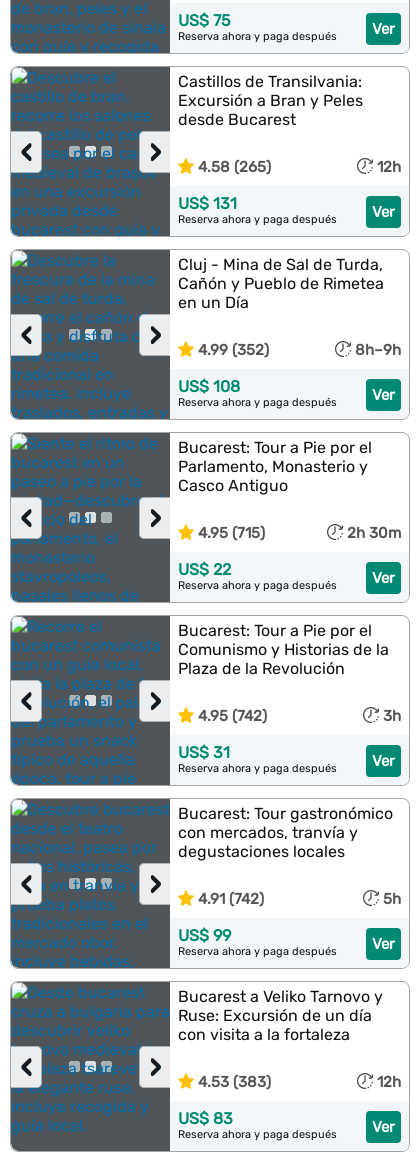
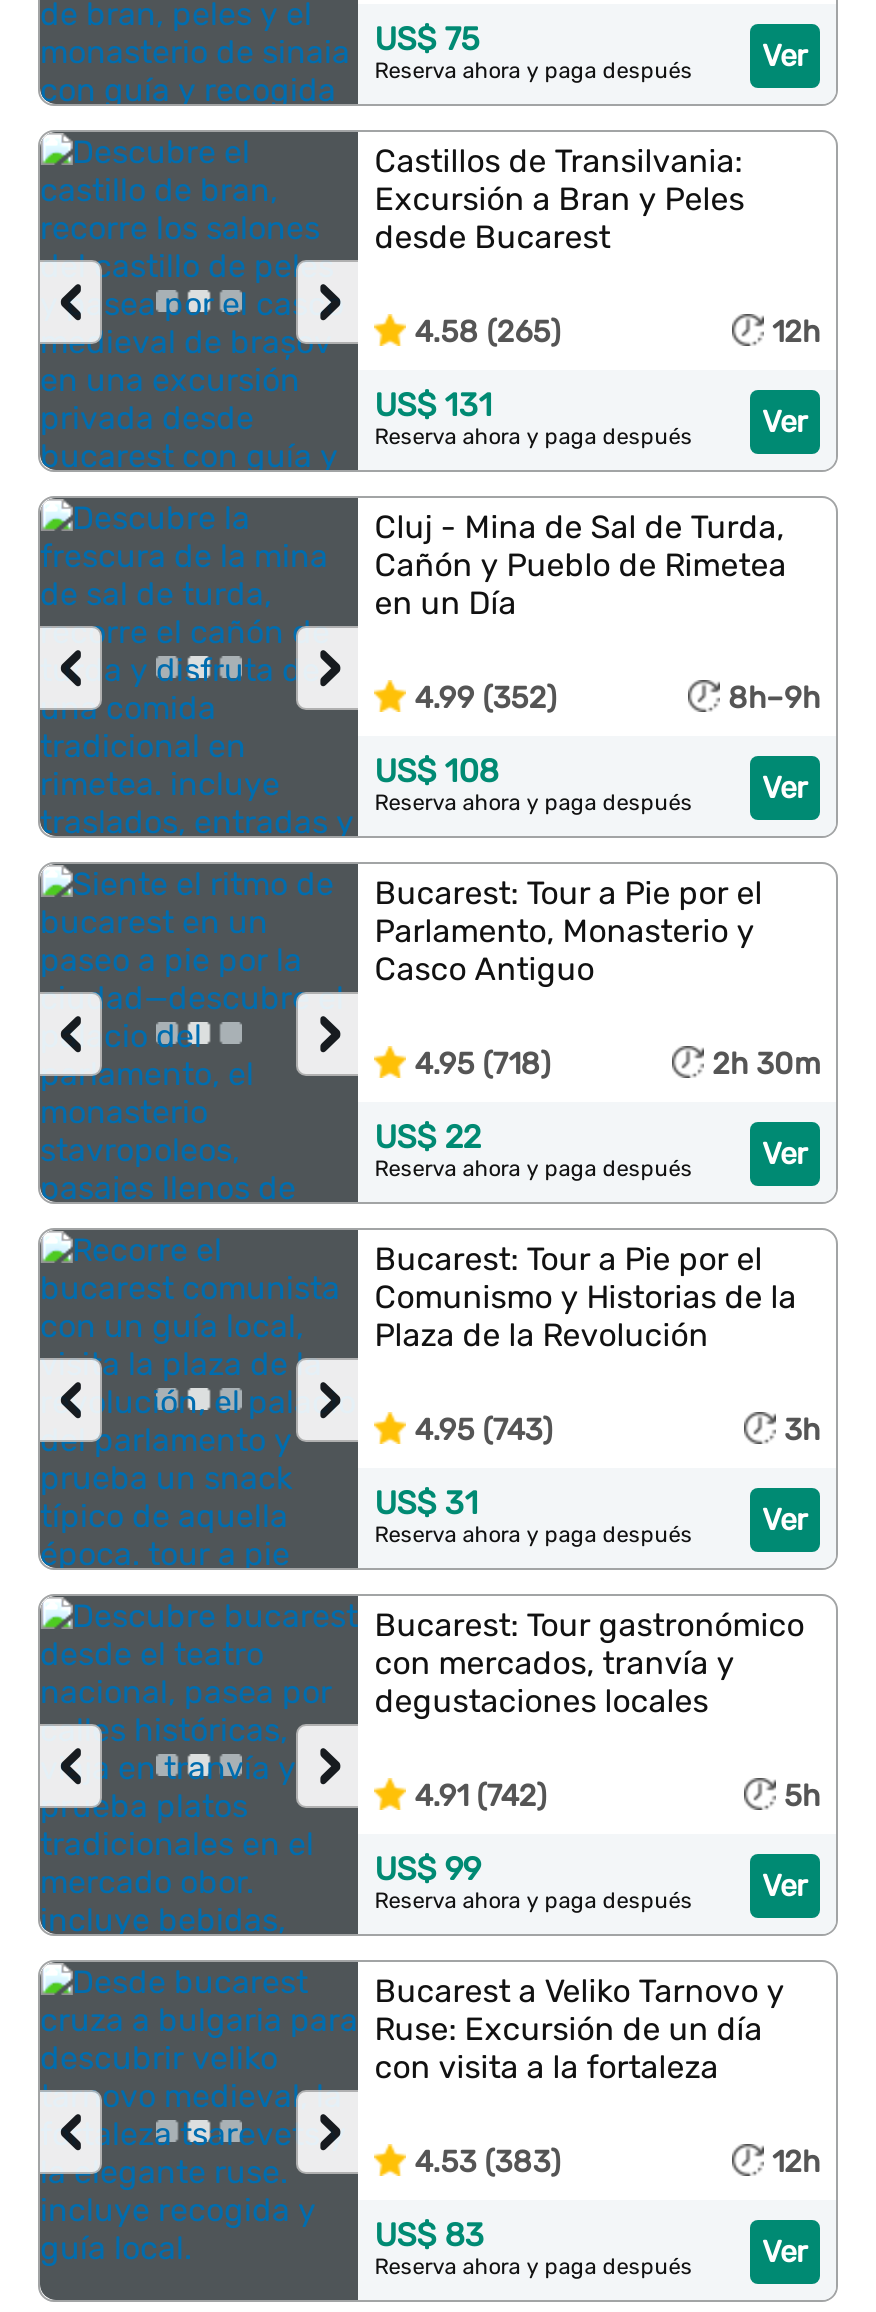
[198,524,265,542] 4.95 (715) -> [414,1046,550,1082] 4.95 (718)
[198,707,267,725] 4.95 (742) -> [414,1412,552,1448] 4.95 (743)

